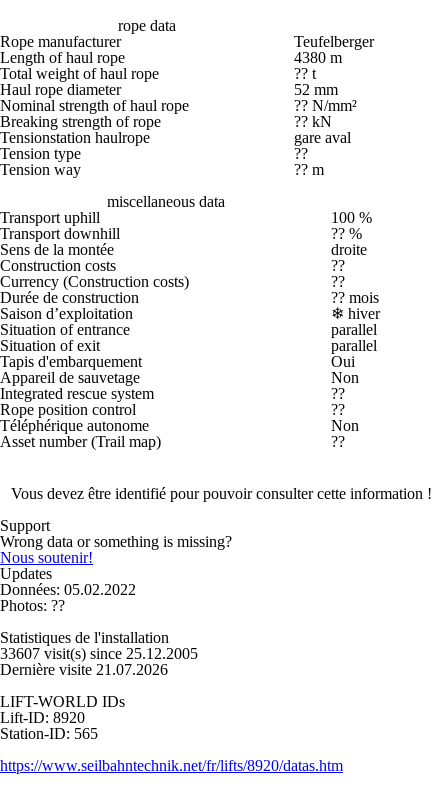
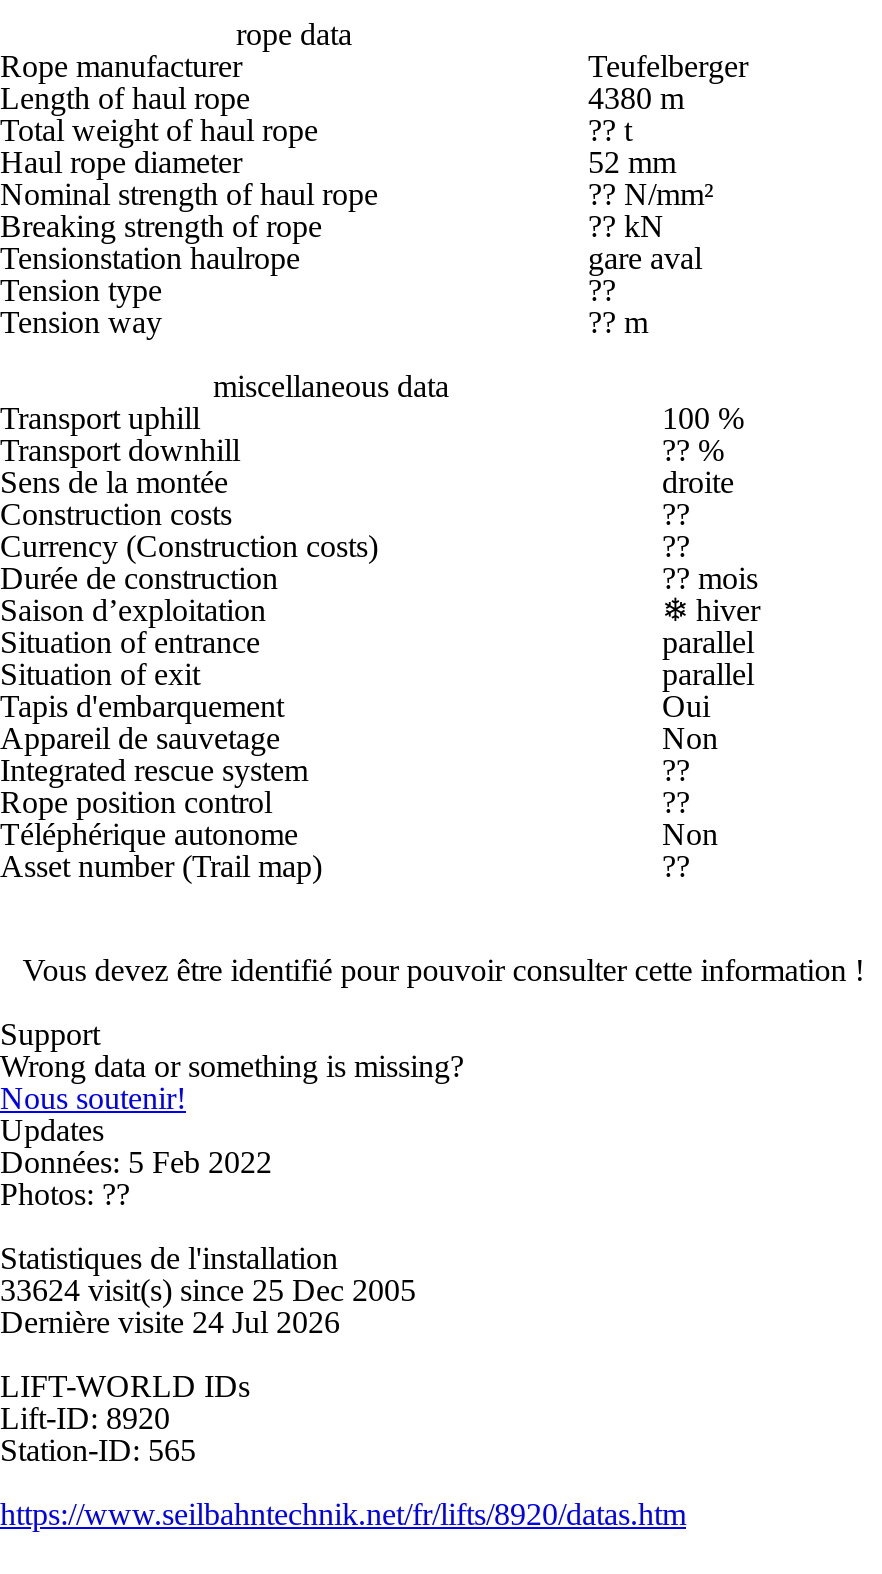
[0,581,136,598] Données: 05.02.2022 -> [0,1145,272,1179] Données: 5 Feb 2022
[0,645,198,678] 33607 visit(s) since 25.12.2005 | Dernière visite 21.07.2026 -> [0,1273,416,1339] 33624 visit(s) since 25 Dec 2005 | Dernière visite 24 Jul 2026

